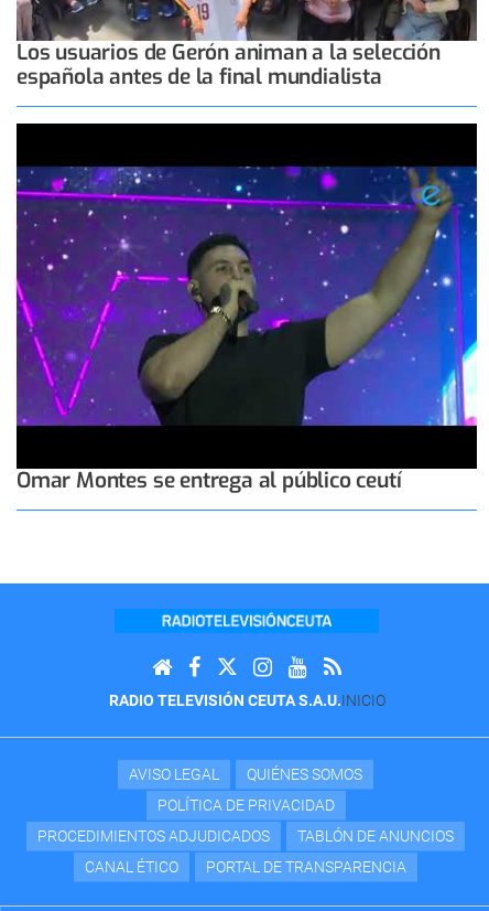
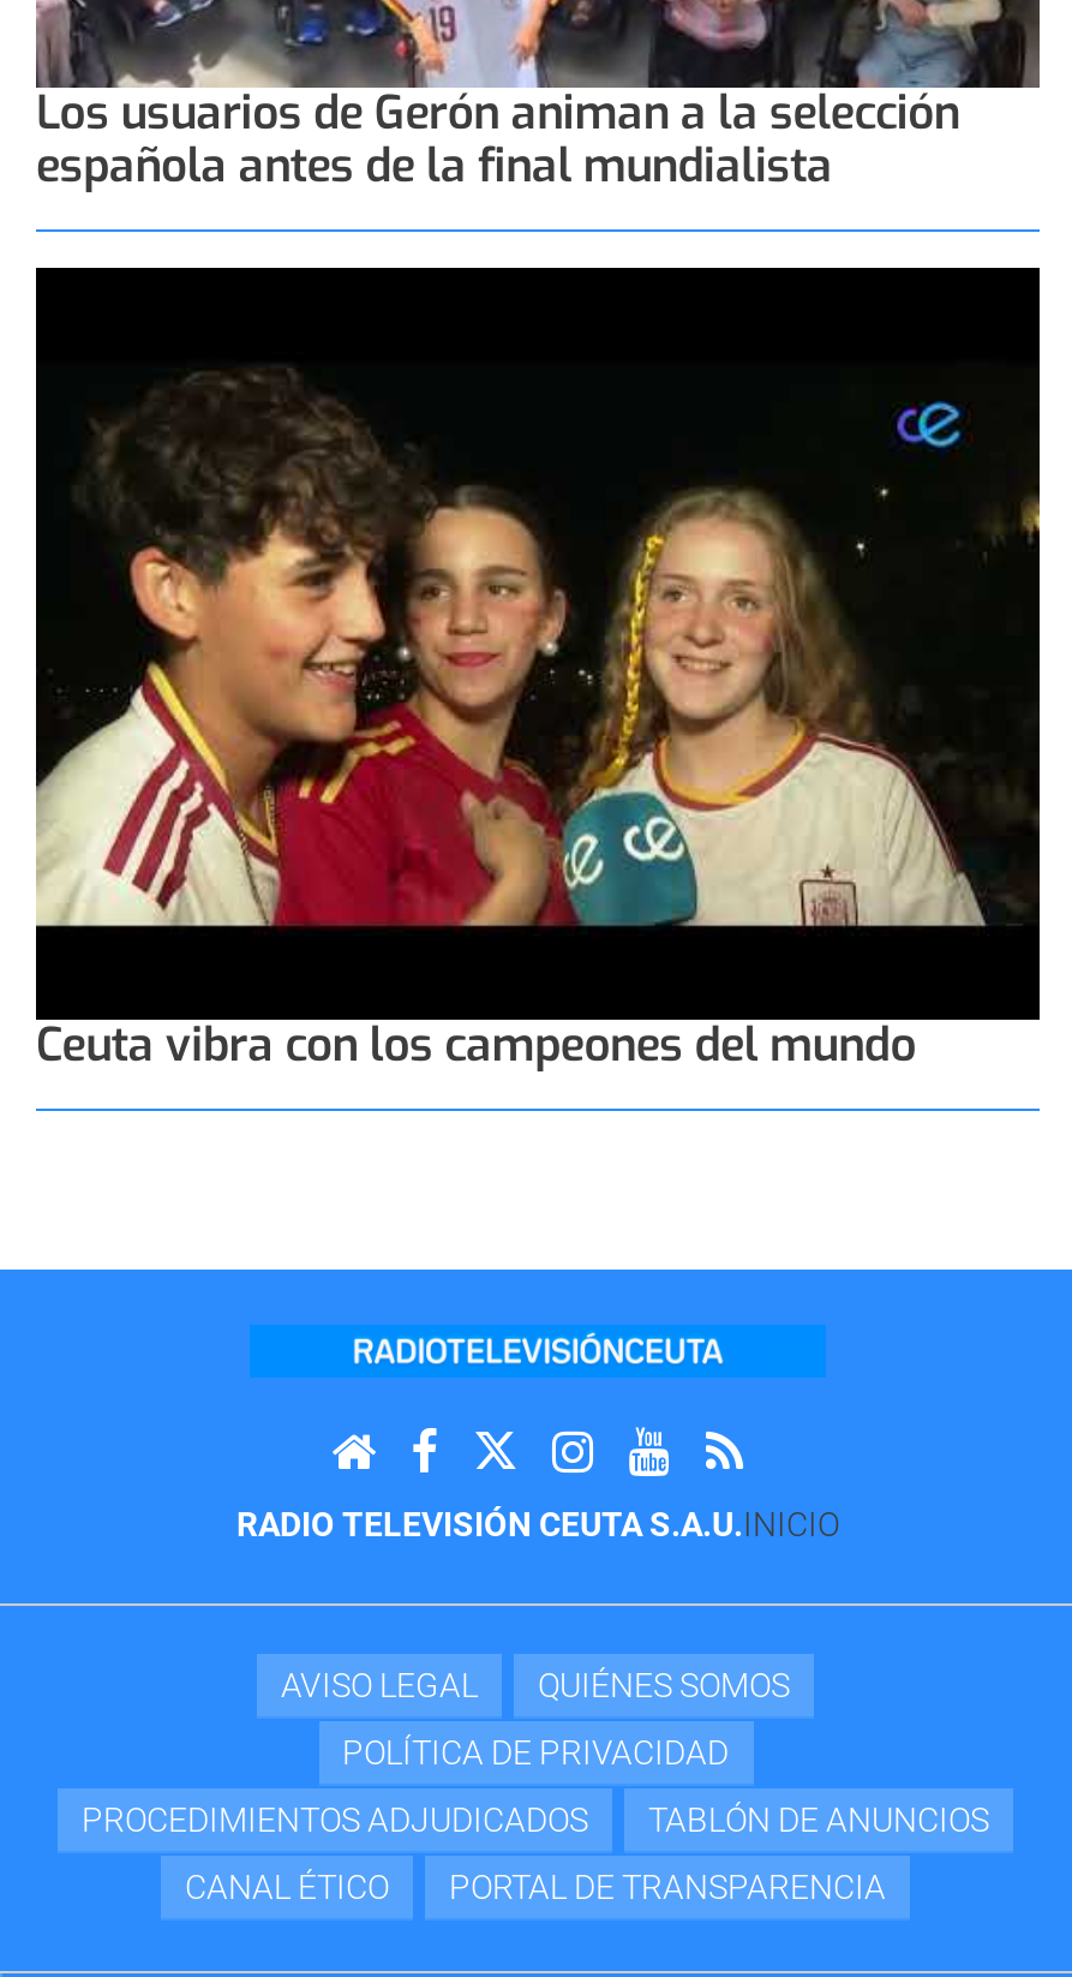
[15,164,478,494] [image] | Omar Montes se entrega al público ceutí -> [34,360,1042,1076] [image] | Ceuta vibra con los campeones del mundo

